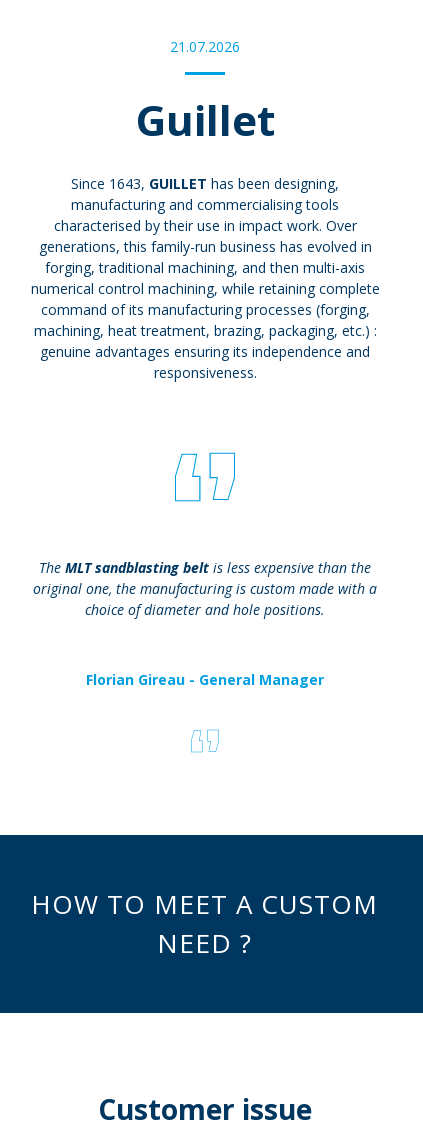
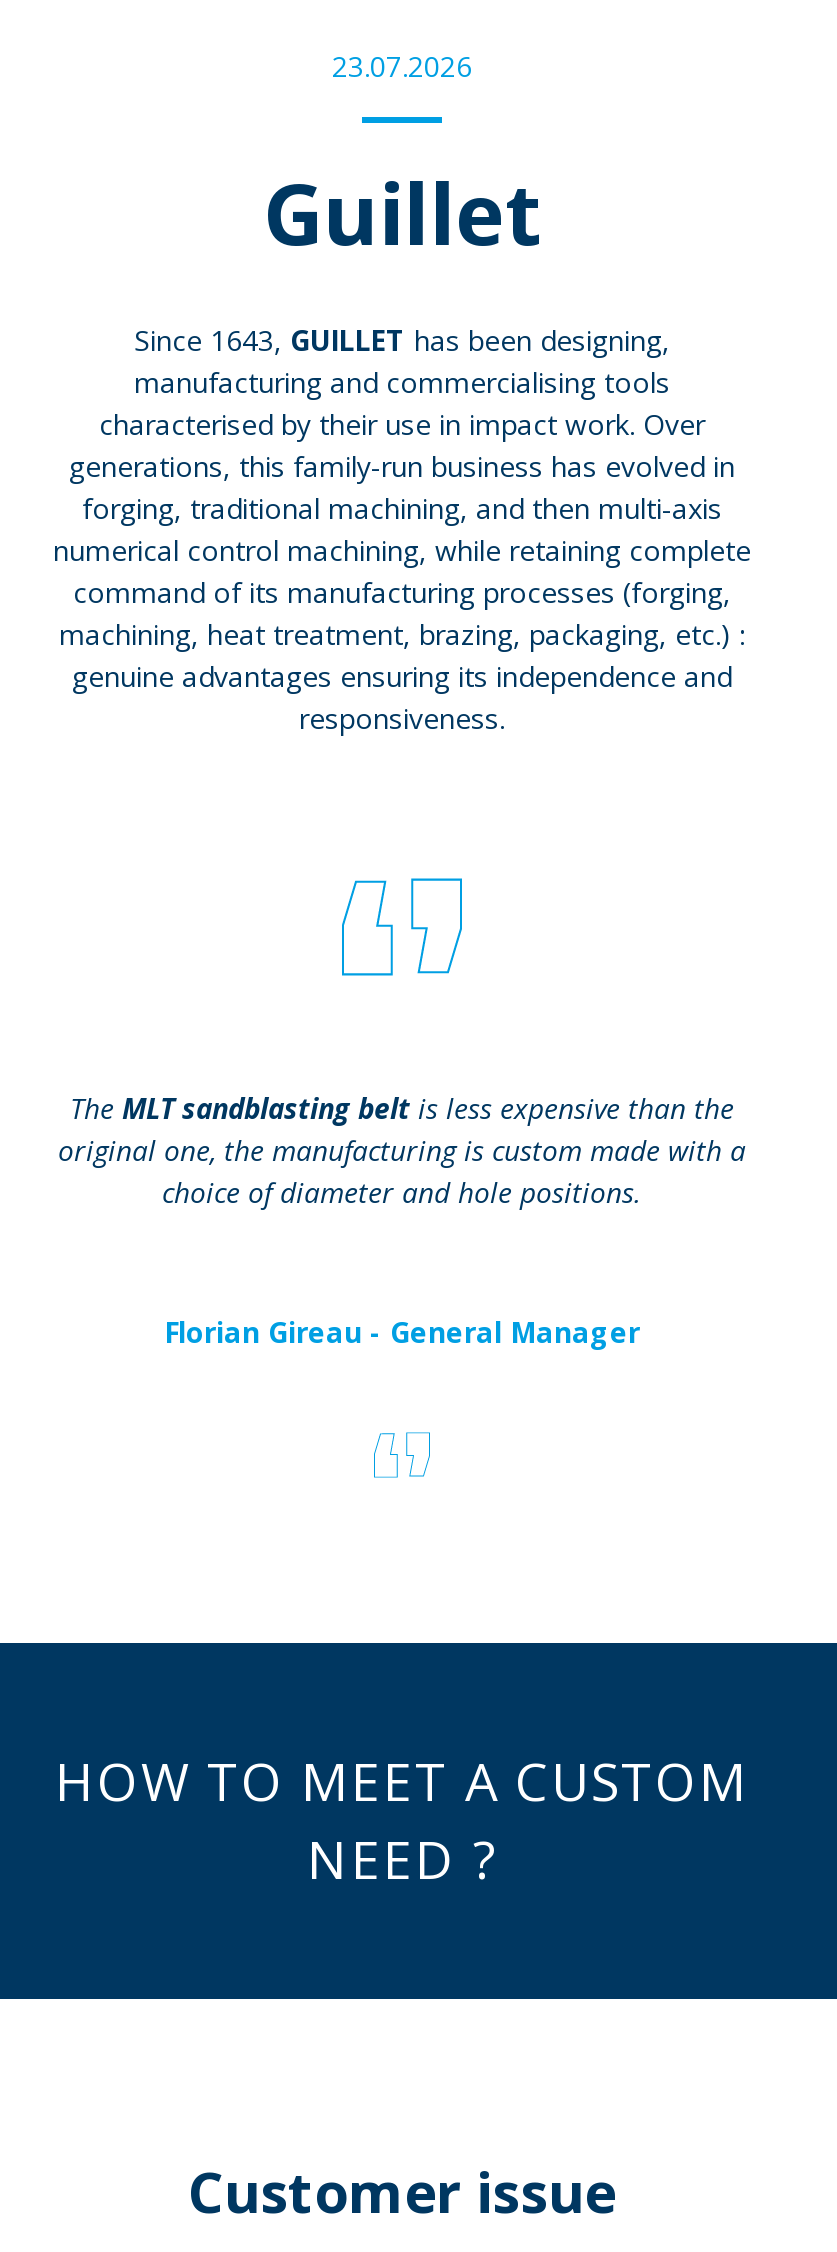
[170,37,240,56] 21.07.2026 -> [332,47,472,85] 23.07.2026

